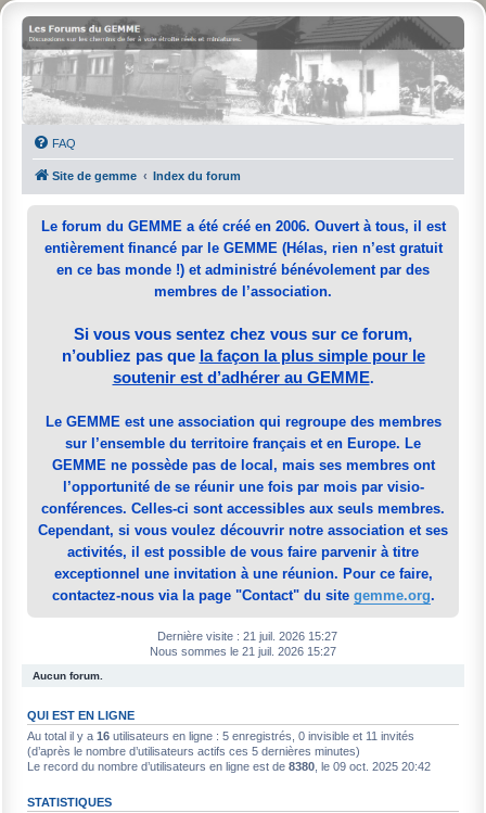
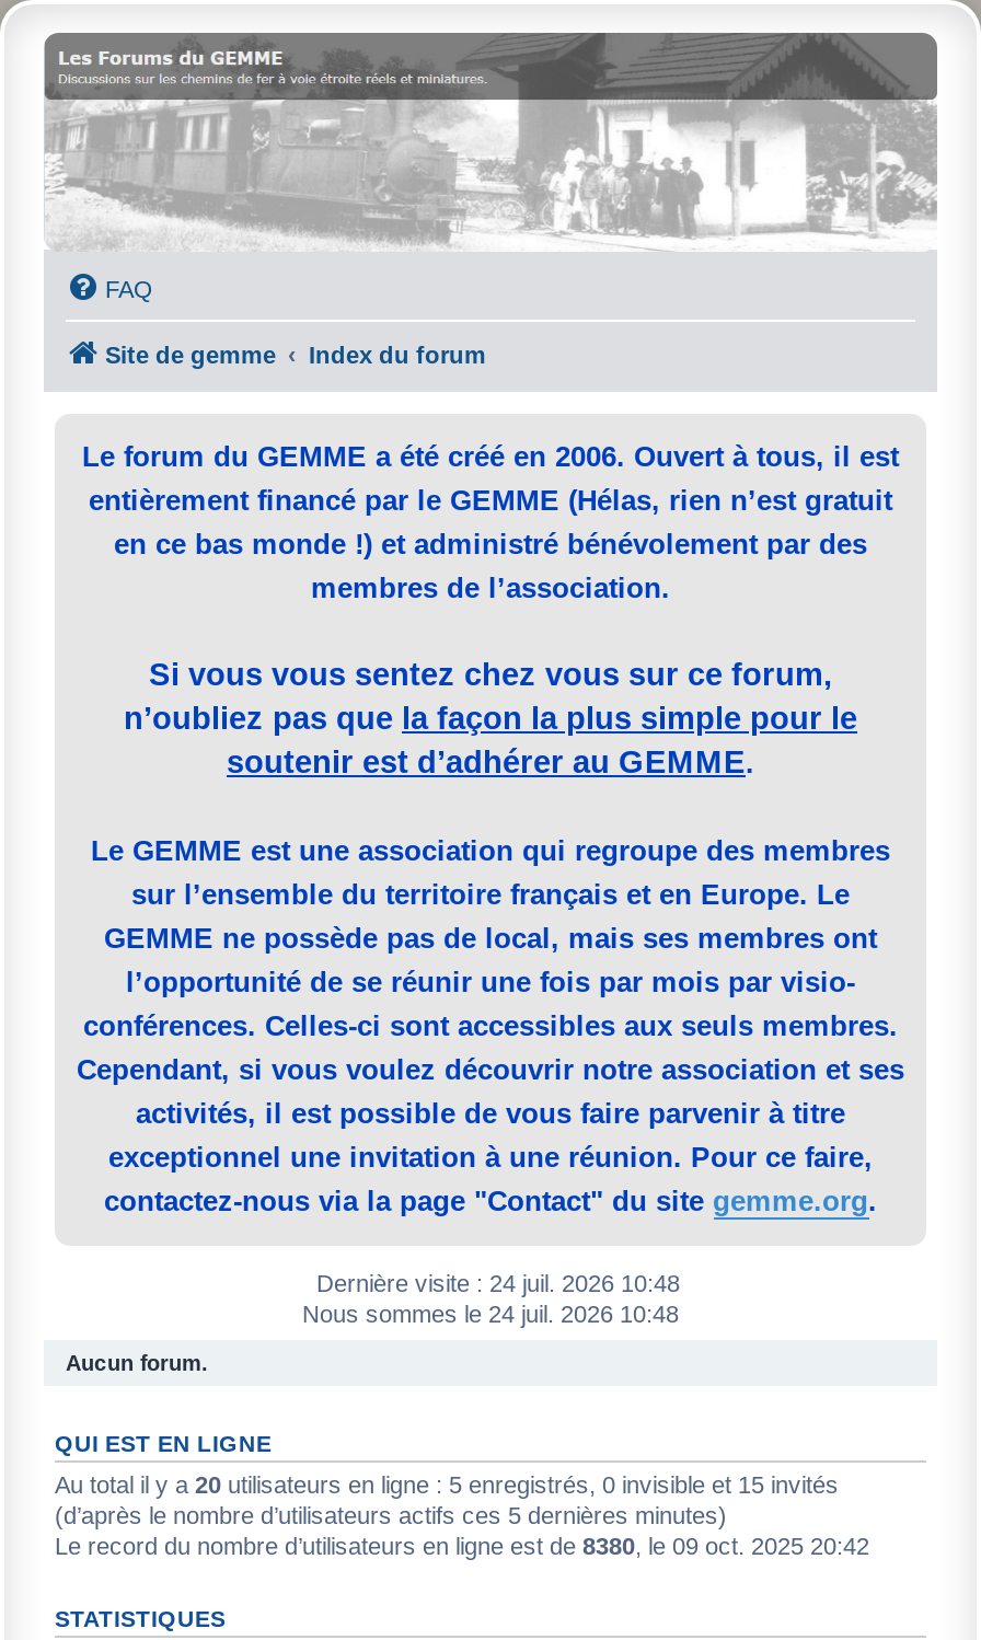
[157,630,337,643] Dernière visite : 21 juil. 2026 15:27 -> [316,1270,680,1296] Dernière visite : 24 juil. 2026 10:48
[150,645,336,658] Nous sommes le 21 juil. 2026 15:27 -> [302,1301,679,1327] Nous sommes le 24 juil. 2026 10:48
[27,729,414,742] Au total il y a 16 utilisateurs en ligne : 5 enregistrés, 0 invisible et 11 invités -> [55,1471,839,1498] Au total il y a 20 utilisateurs en ligne : 5 enregistrés, 0 invisible et 15 invités

